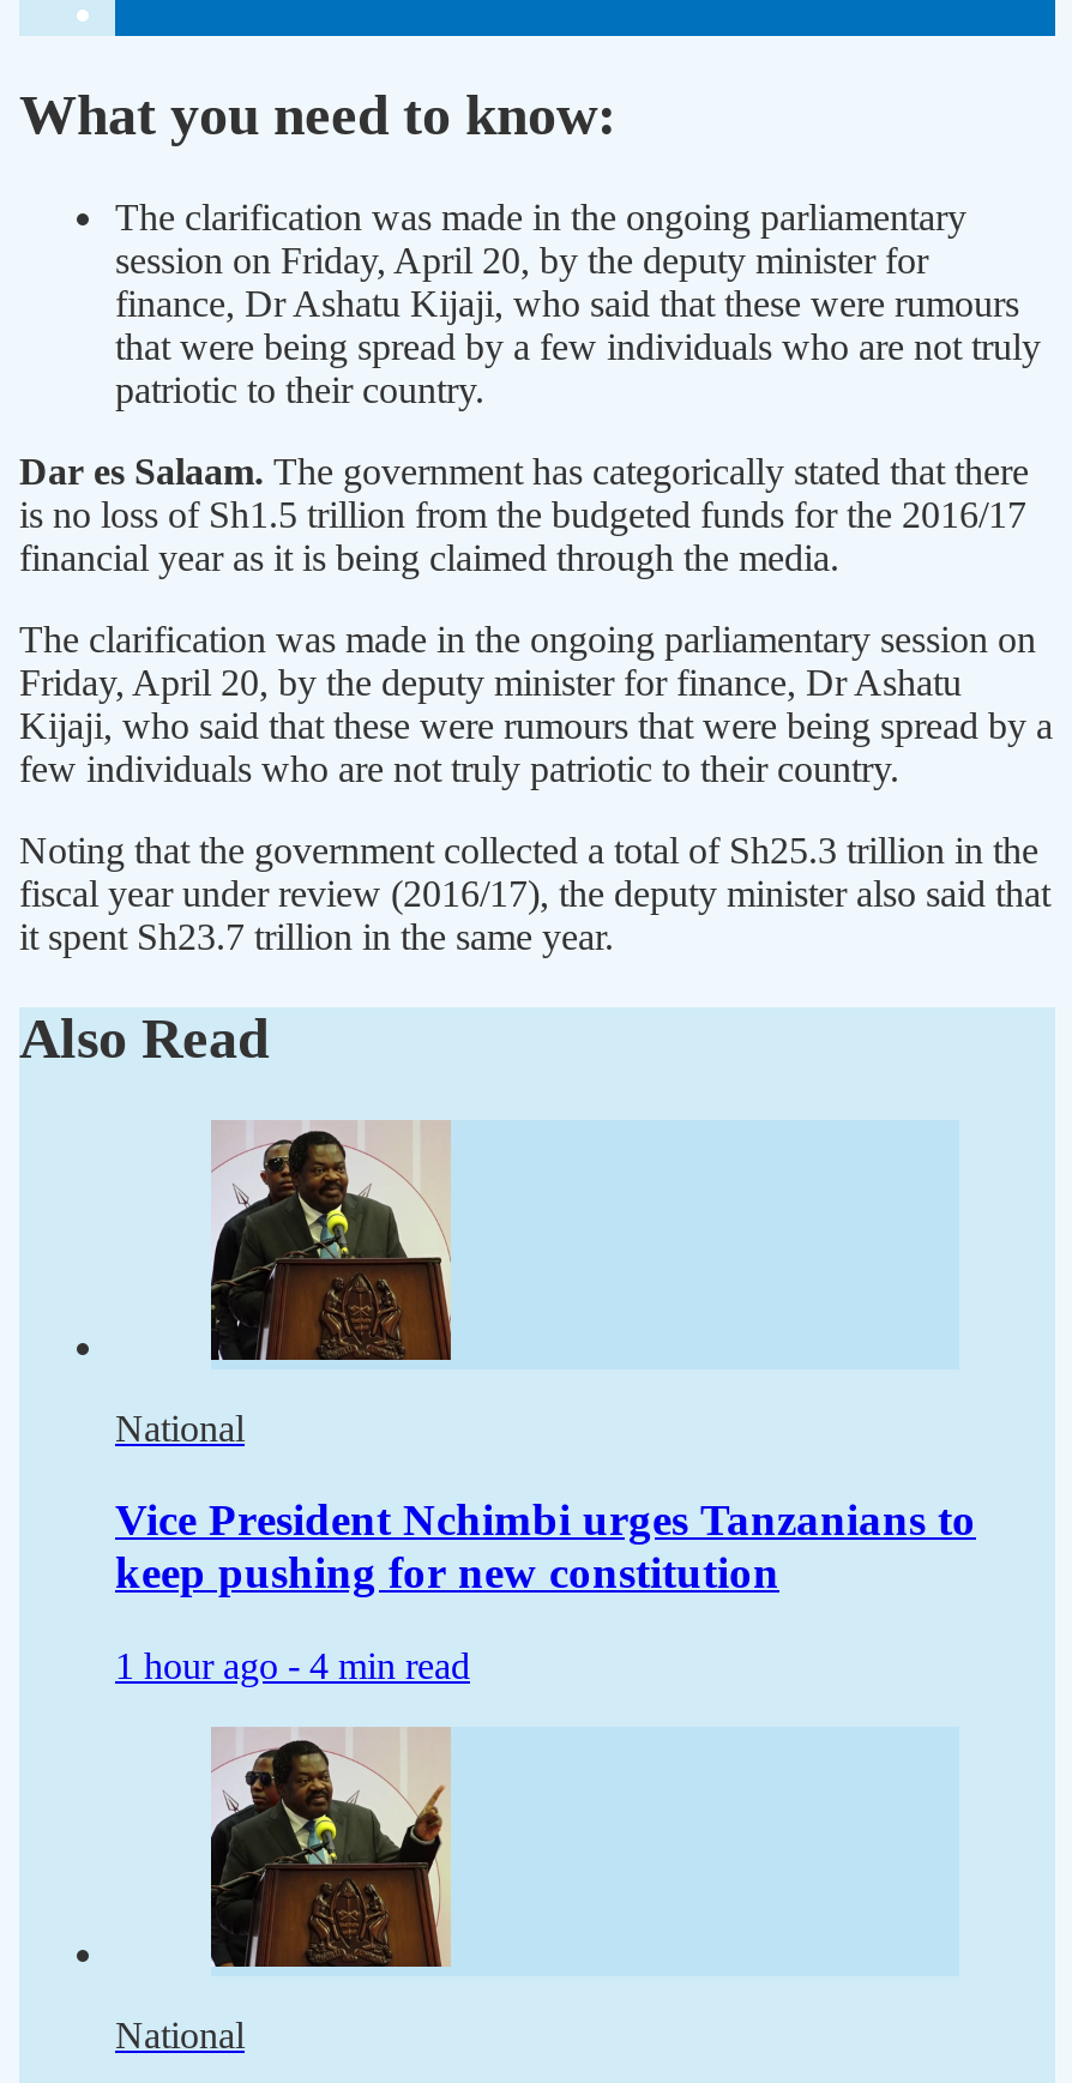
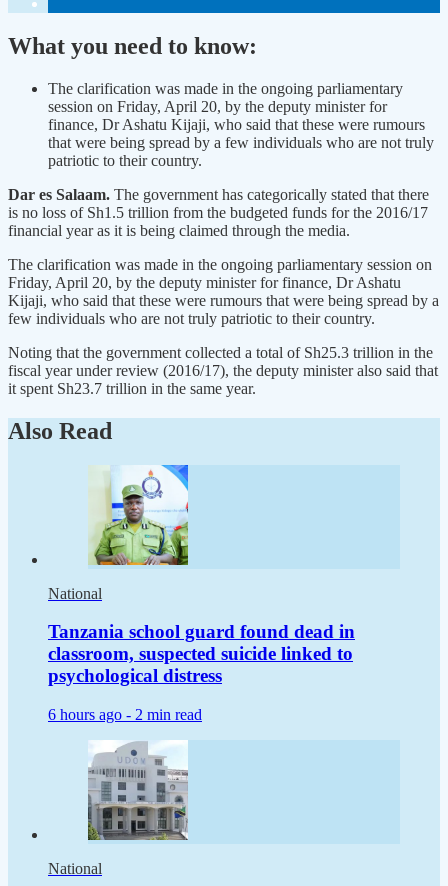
[209,1120,451,1362] [image] -> [88,464,189,566] [image]
[115,1495,976,1598] Vice President Nchimbi urges Tanzanians to | keep pushing for new constitution -> [48,621,355,686] Tanzania school guard found dead in | classroom, suspected suicide linked to | psychological distress
[115,1646,470,1686] 1 hour ago - 4 min read -> [48,706,202,723] 6 hours ago - 2 min read
[209,1758,451,1969] [image] -> [88,740,188,841] [image]

